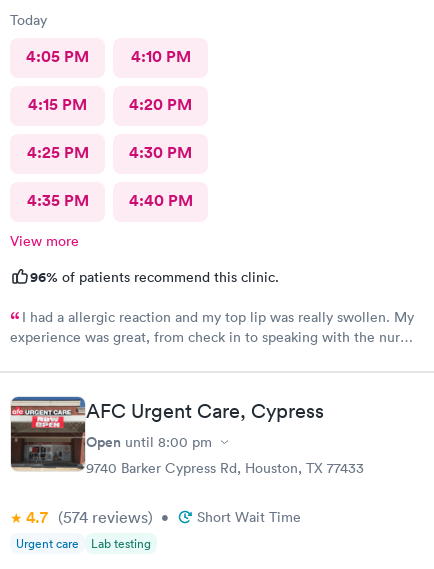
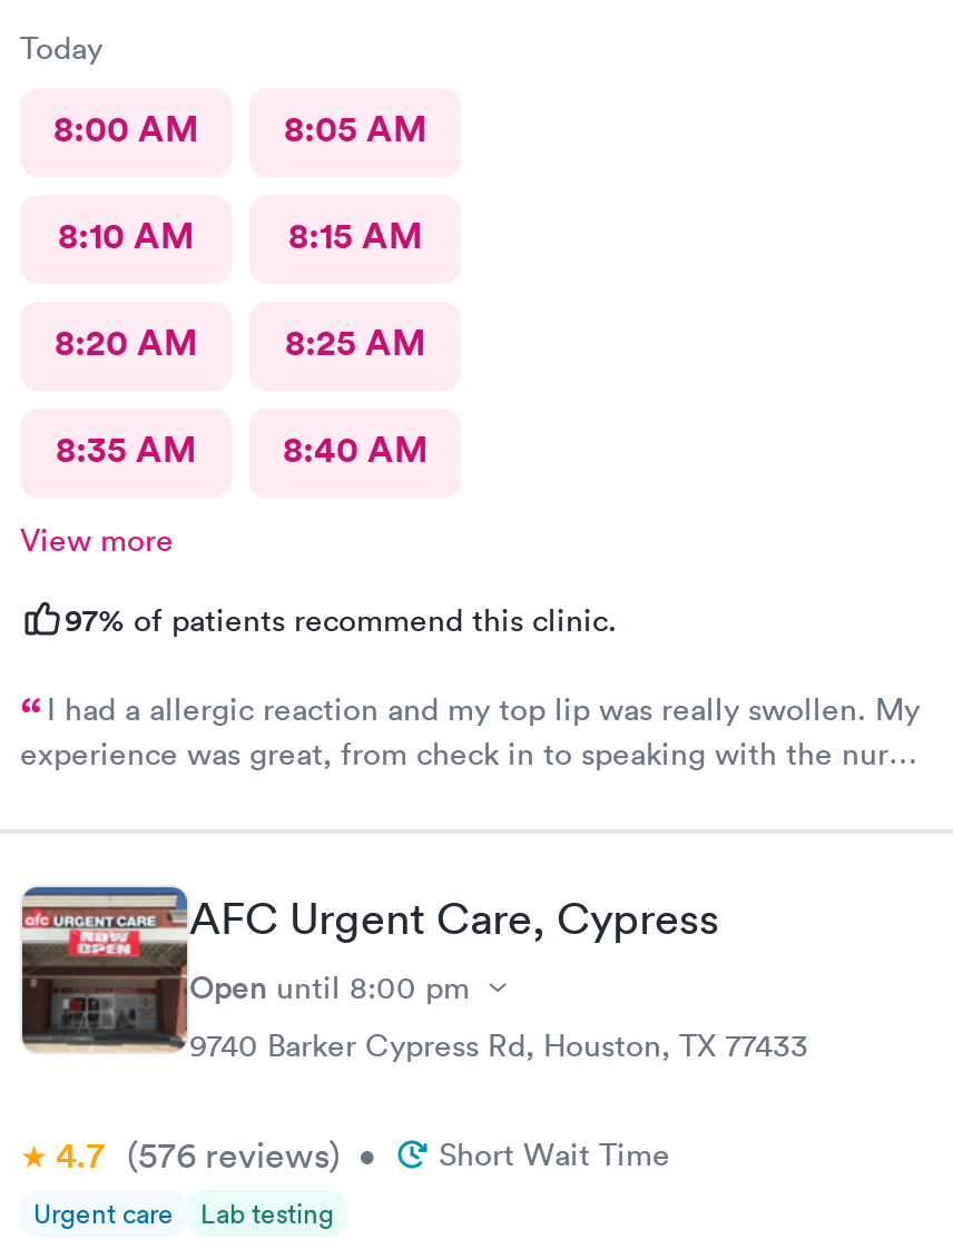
[26,45,190,66] 4:05 PM | 4:10 PM -> [53,105,426,151] 8:00 AM | 8:05 AM
[28,93,192,114] 4:15 PM | 4:20 PM -> [58,212,422,258] 8:10 AM | 8:15 AM
[26,141,192,162] 4:25 PM | 4:30 PM -> [55,318,425,365] 8:20 AM | 8:25 AM
[26,189,192,210] 4:35 PM | 4:40 PM -> [56,425,428,472] 8:35 AM | 8:40 AM
[30,266,279,286] 96% of patients recommend this clinic. -> [65,597,617,641] 97% of patients recommend this clinic.
[26,507,301,528] 4.7 (574 reviews) • Short Wait Time -> [56,1132,670,1179] 4.7 (576 reviews) • Short Wait Time

